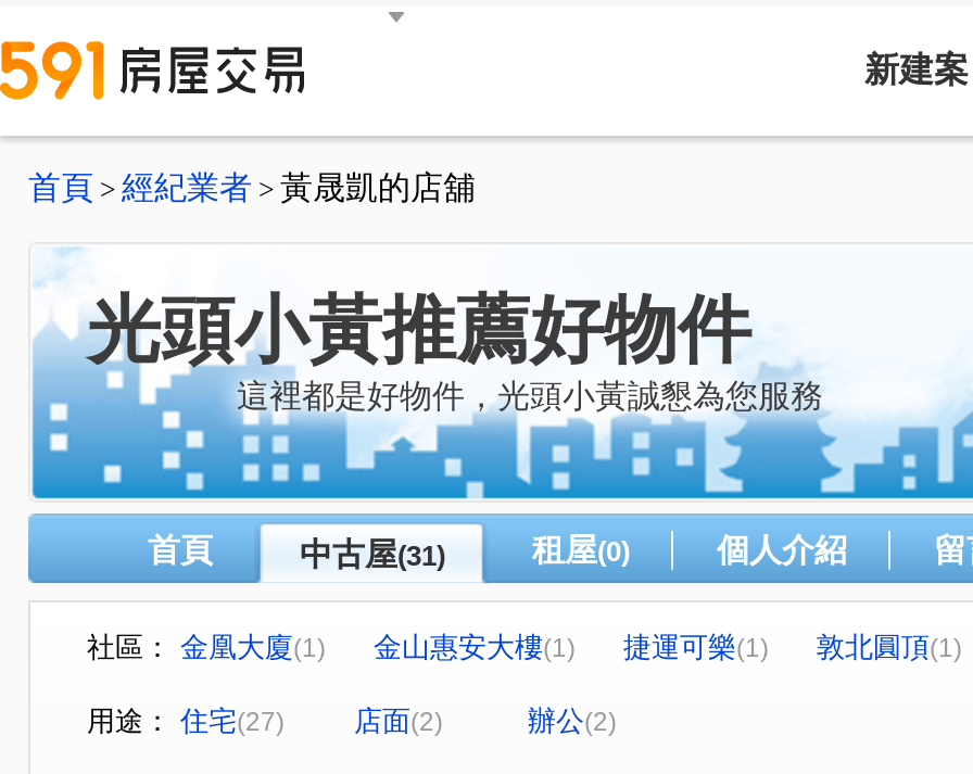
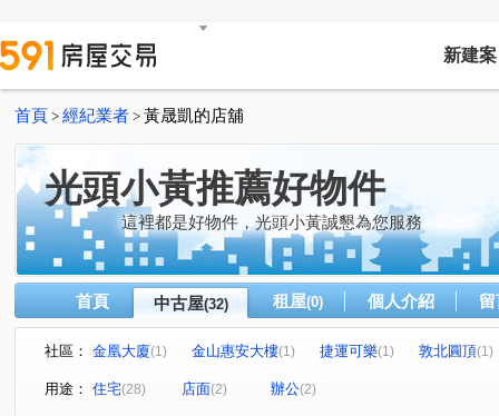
[300,535,445,572] 中古屋(31) -> [154,294,228,313] 中古屋(32)
[87,705,285,737] 用途： 住宅(27) -> [45,380,146,397] 用途： 住宅(28)

